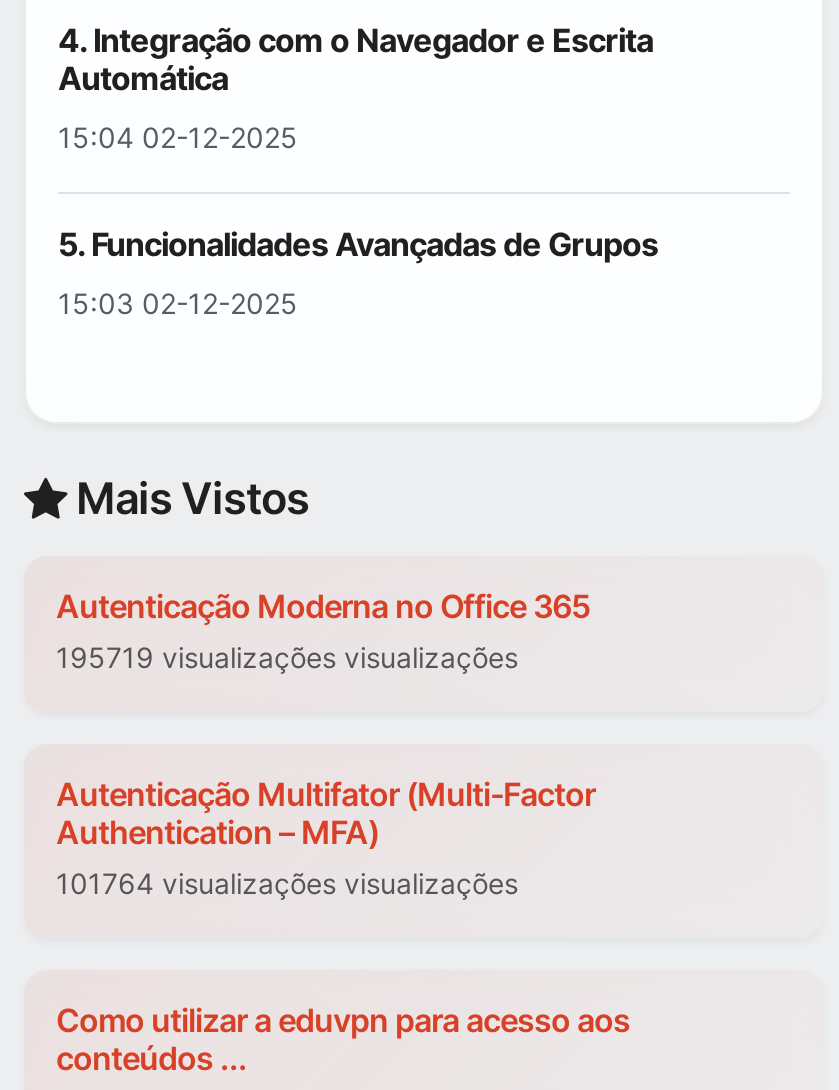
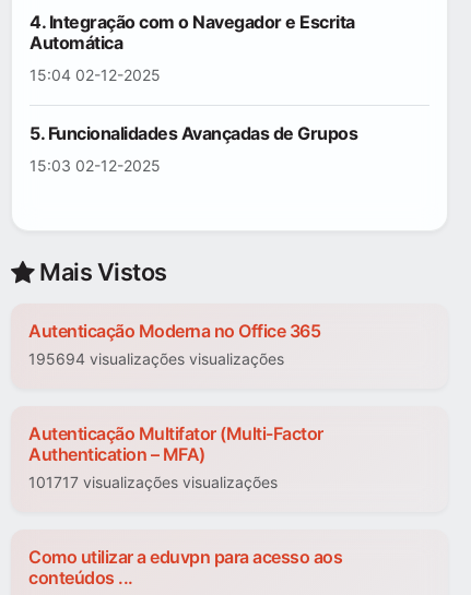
[56,641,518,675] 195719 visualizações visualizações -> [28,350,284,368] 195694 visualizações visualizações
[56,867,518,901] 101764 visualizações visualizações -> [28,473,278,492] 101717 visualizações visualizações

